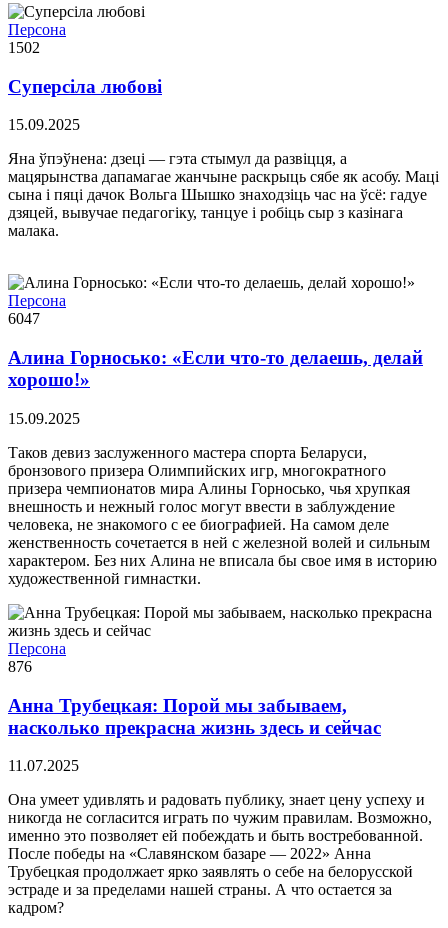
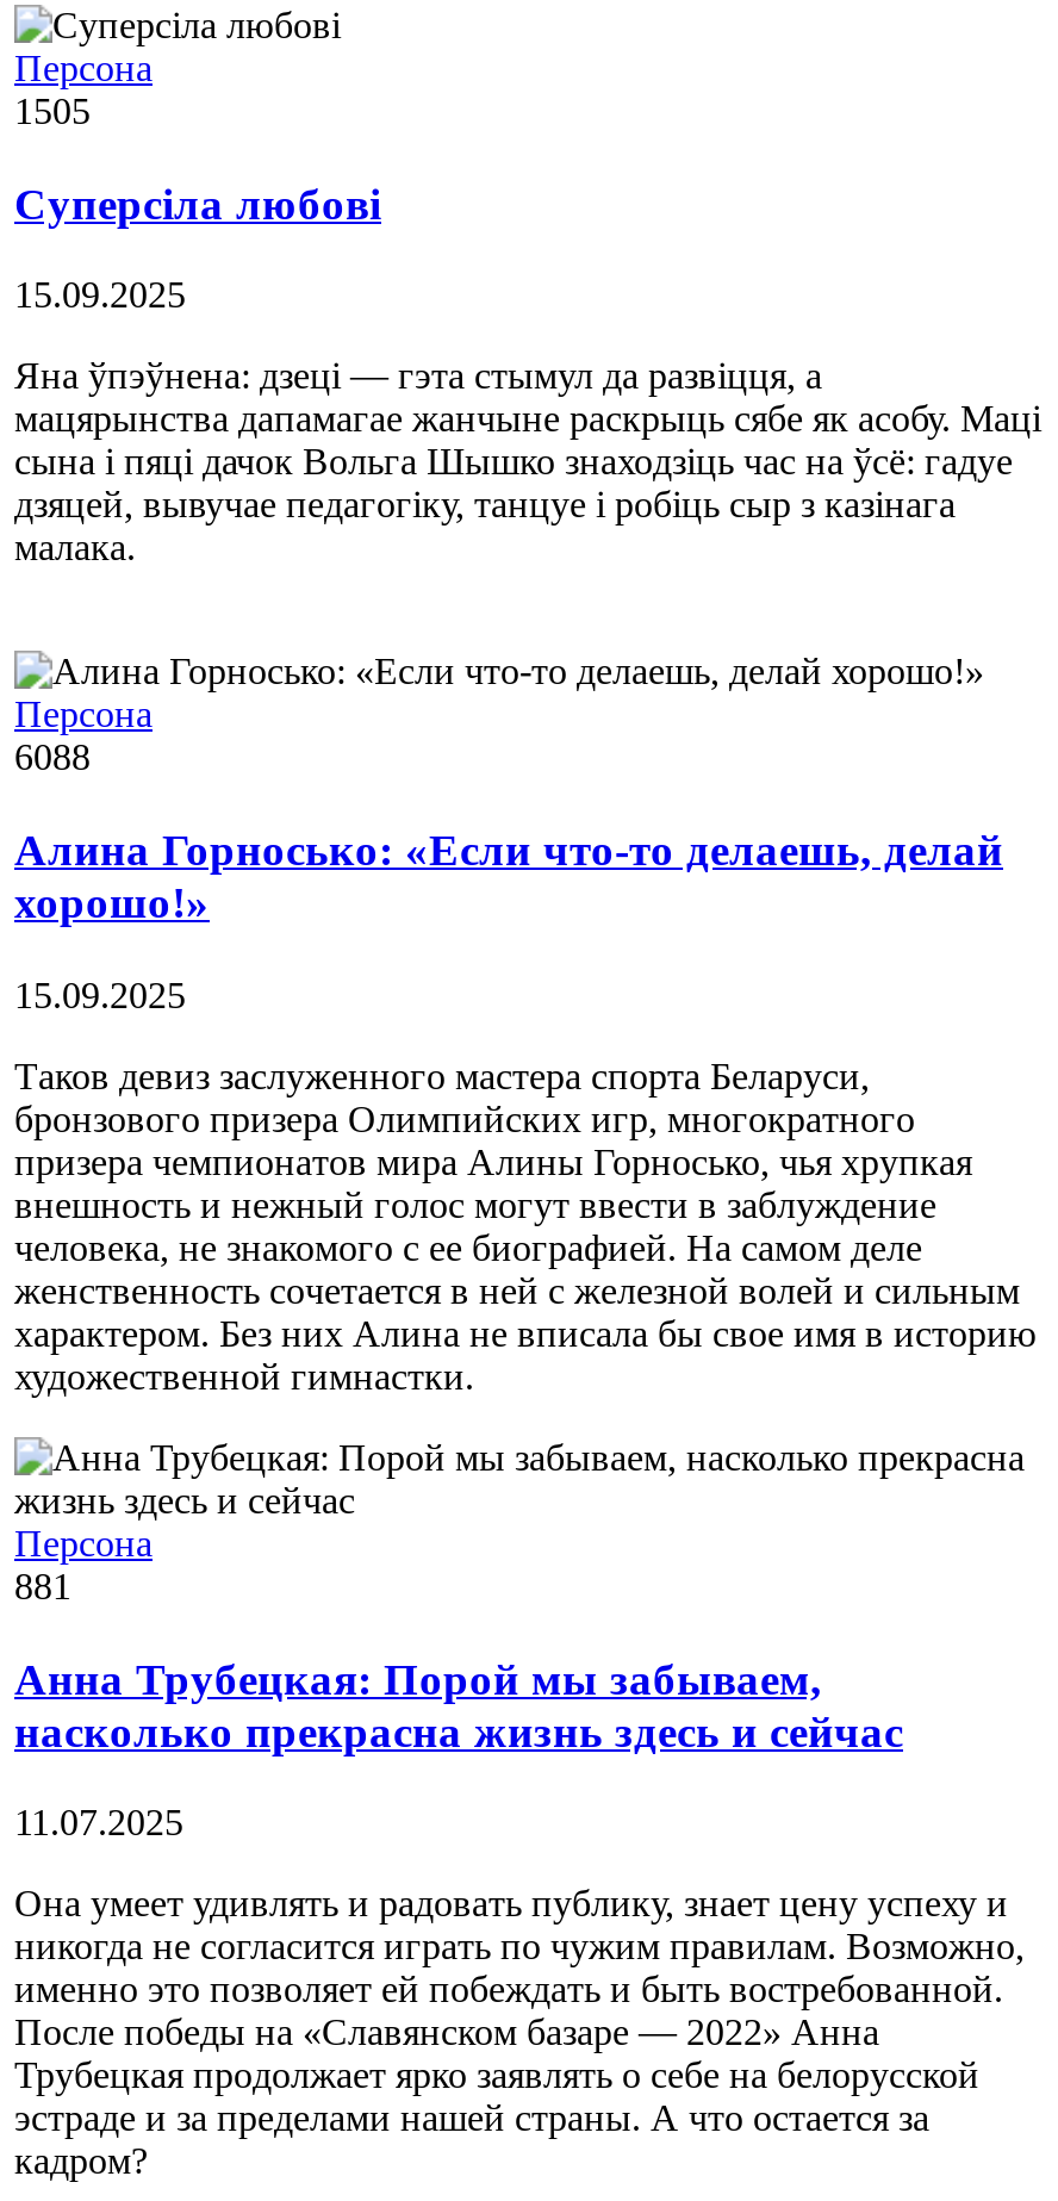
[8,39,40,56] 1502 -> [14,90,91,131] 1505
[8,310,40,327] 6047 -> [14,737,91,778] 6088
[8,658,32,675] 876 -> [14,1565,71,1606] 881

